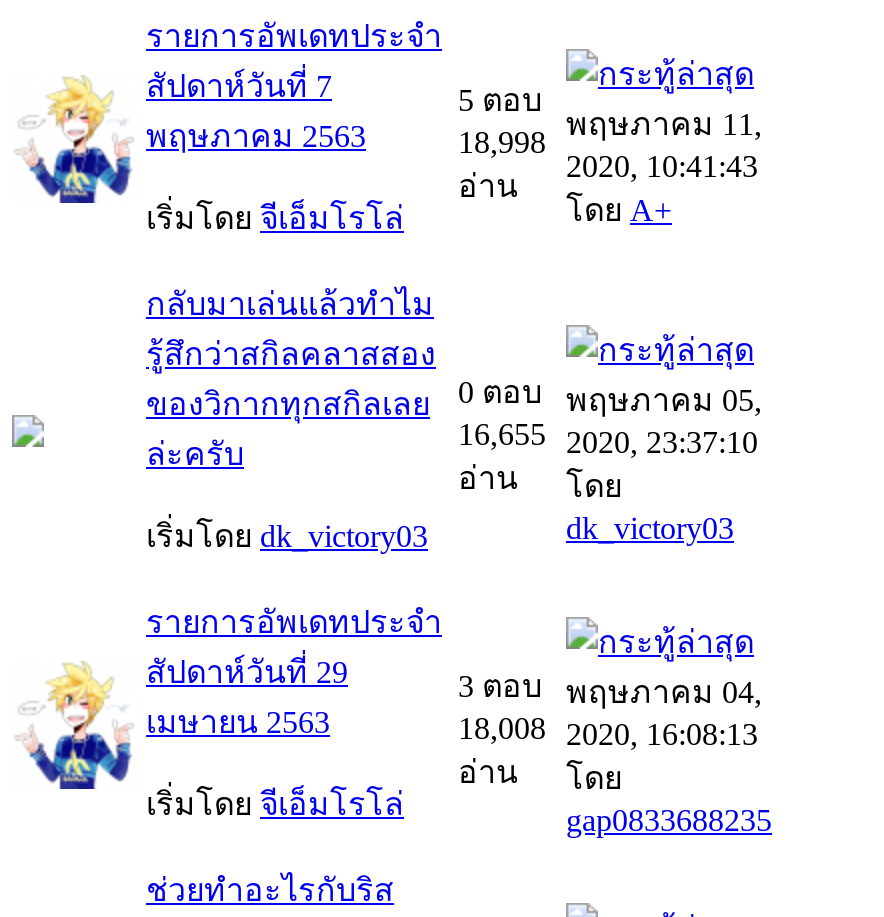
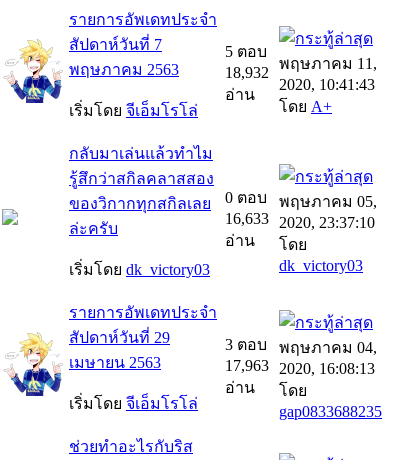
[458,124,546,158] 18,998 -> [225,63,269,80] 18,932
[458,416,758,458] 16,655 2020, 23:37:10 -> [225,209,375,230] 16,633 2020, 23:37:10
[458,710,758,750] 18,008 2020, 16:08:13 -> [225,356,375,376] 17,963 2020, 16:08:13

